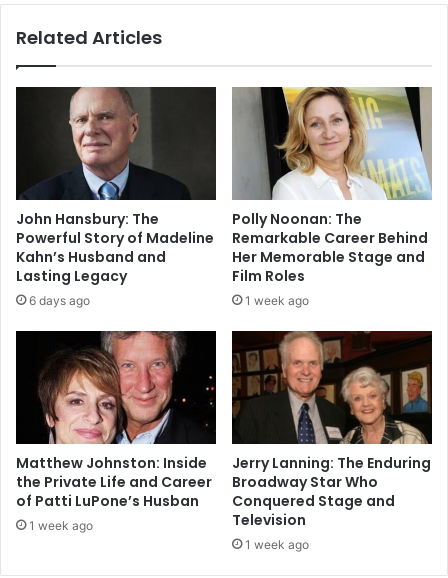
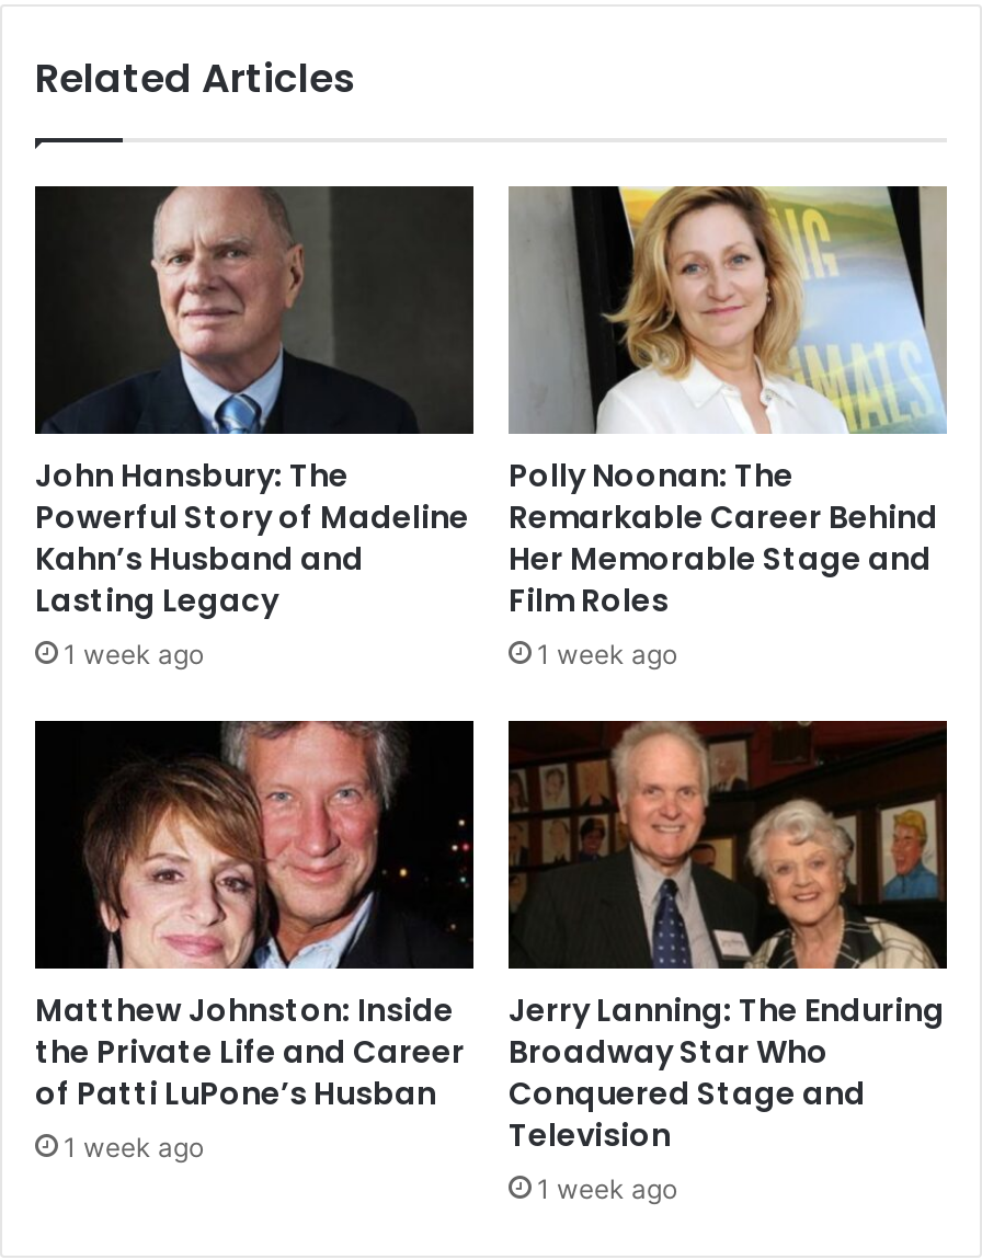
[29,293,90,308] 6 days ago -> [64,638,204,671] 1 week ago

